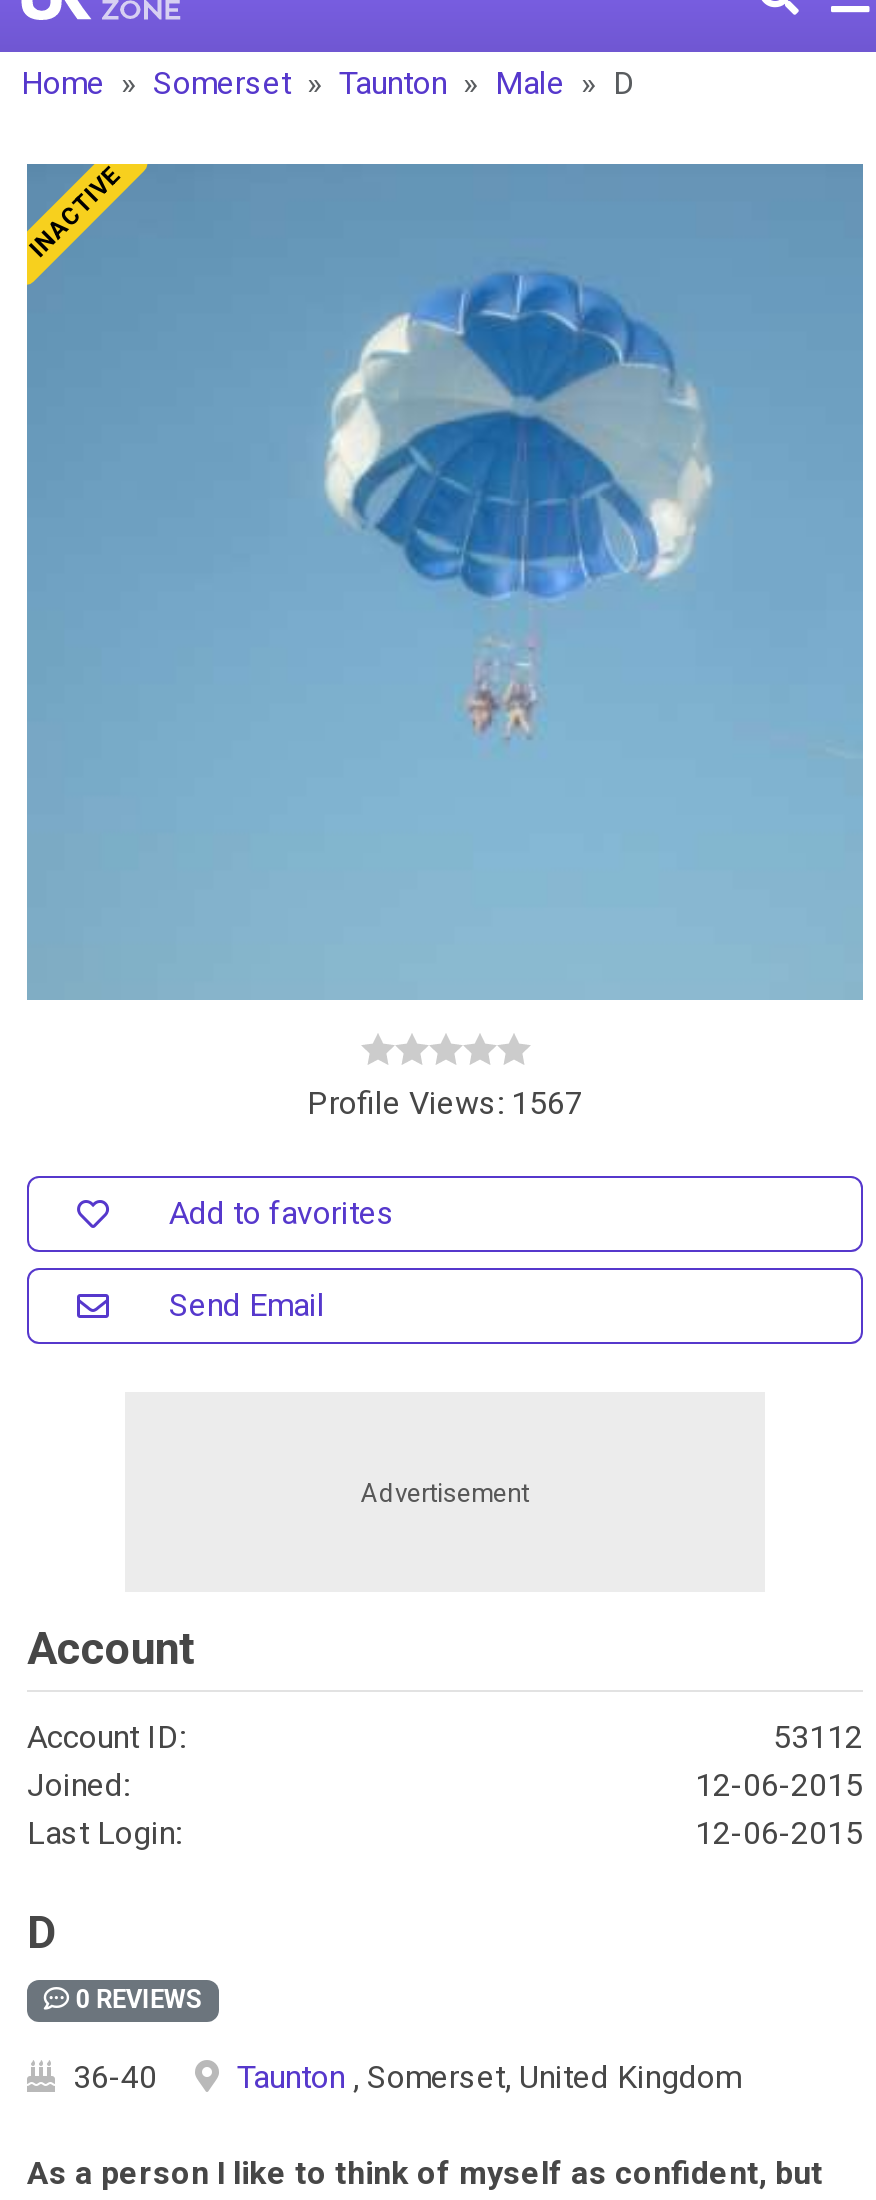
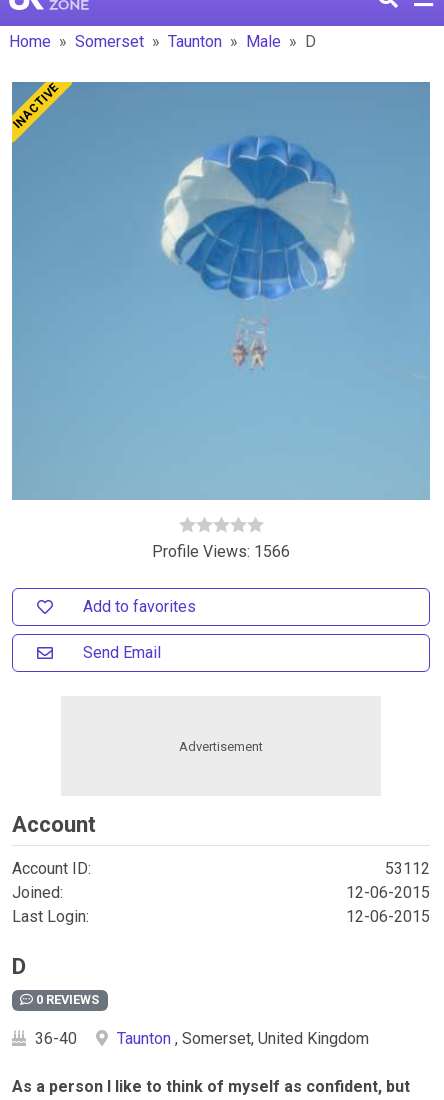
[307,1084,583,1122] Profile Views: 1567 -> [152,542,290,561] Profile Views: 1566

